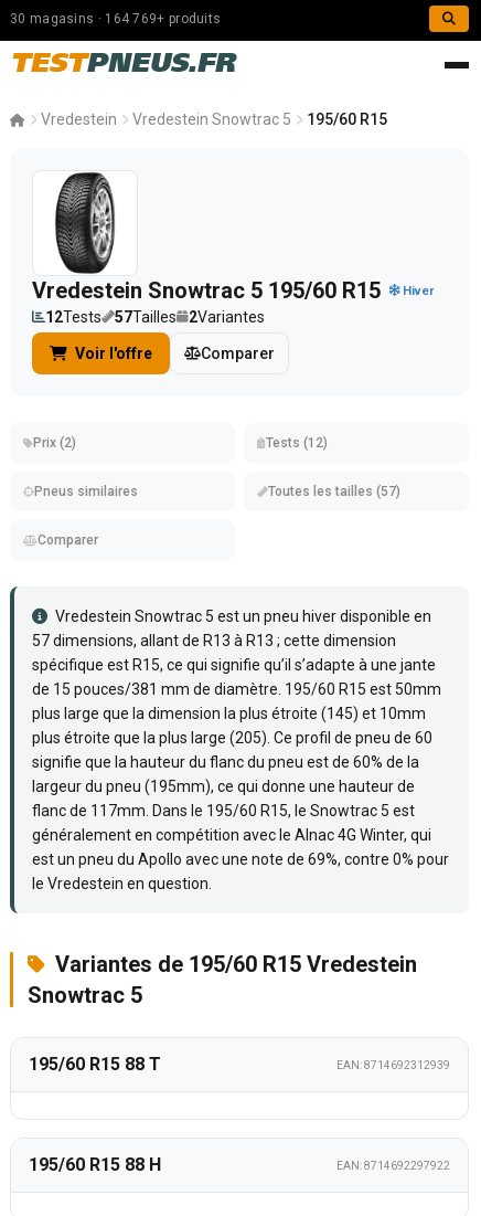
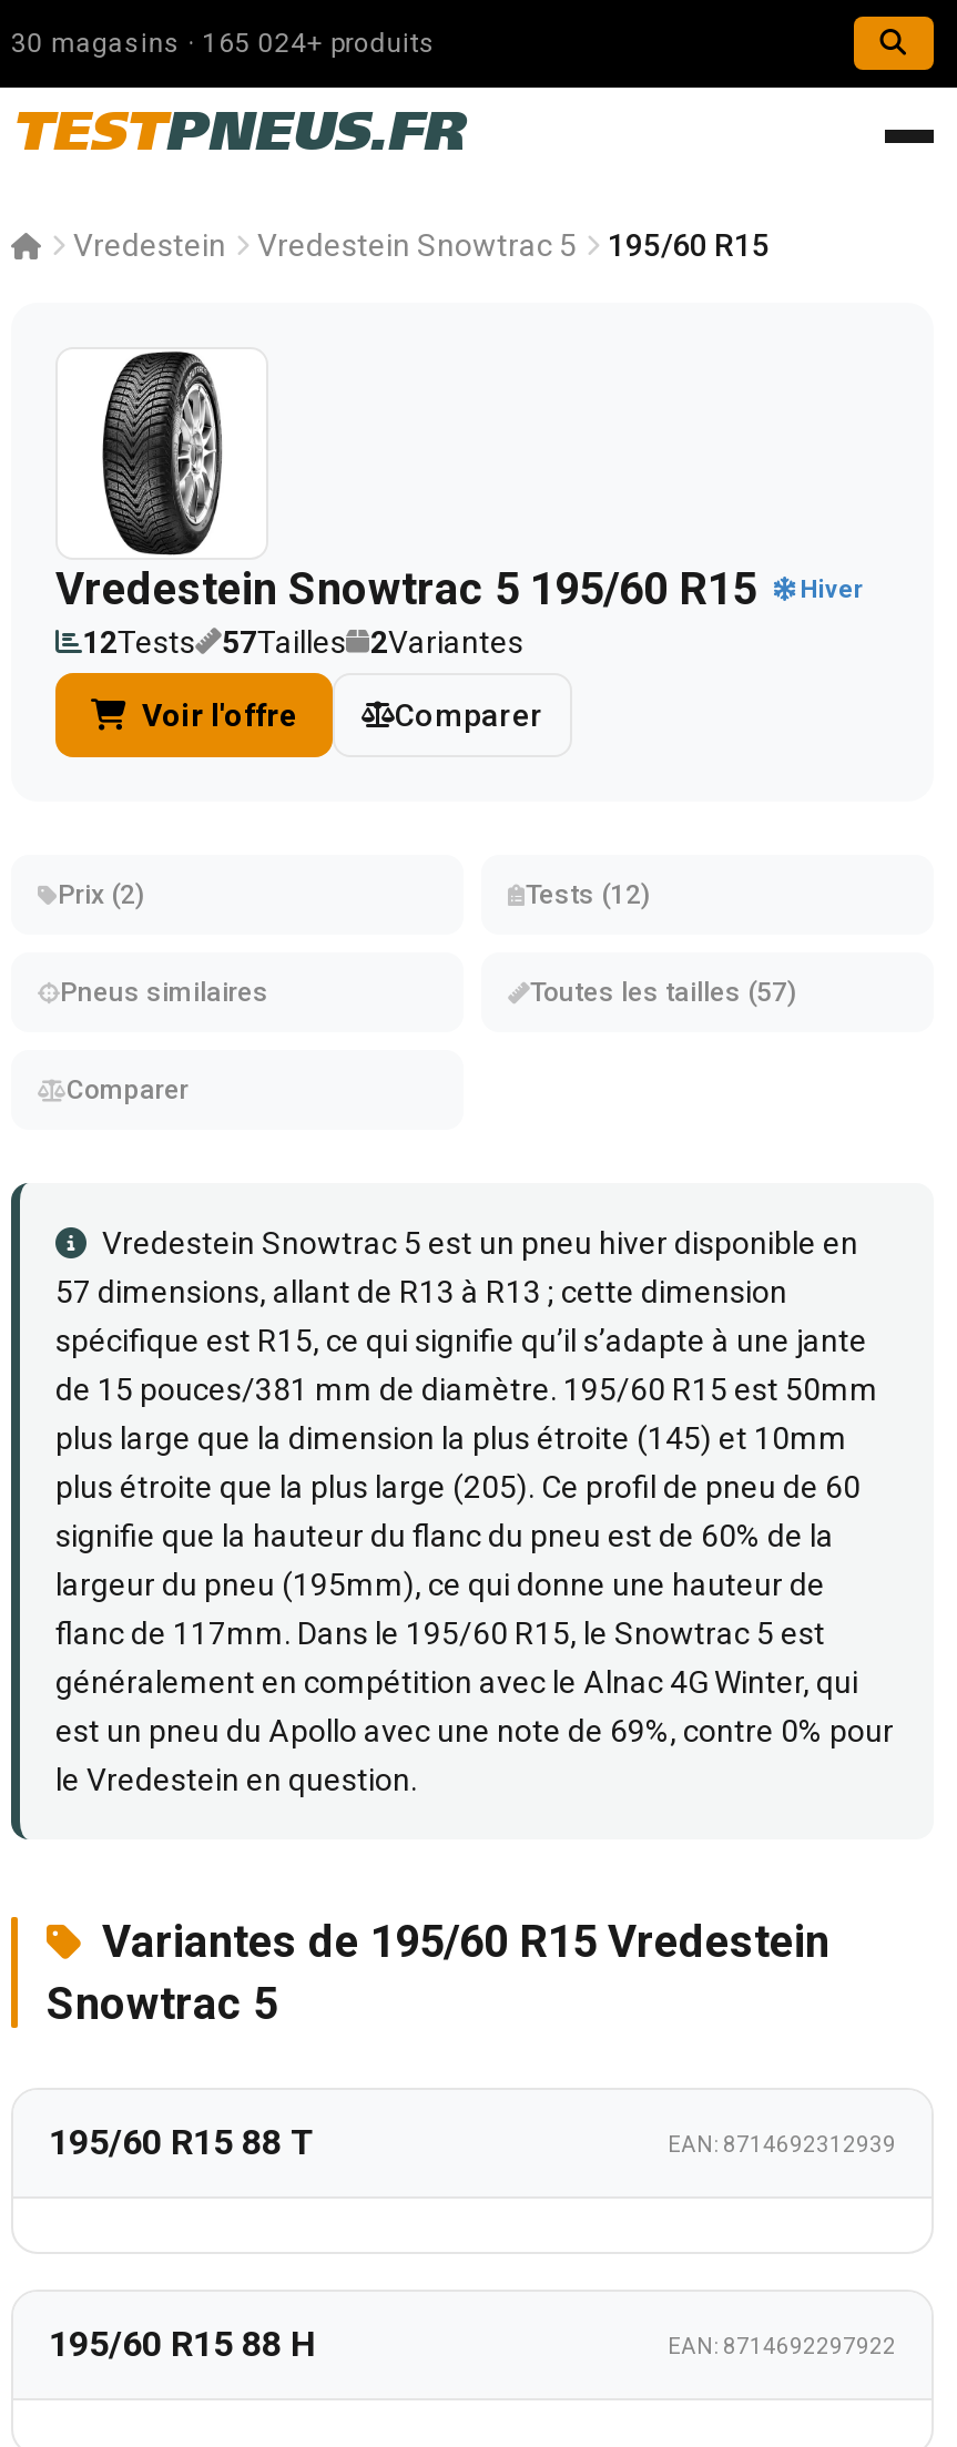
[10,11,221,27] 30 magasins · 164 769+ produits -> [11,28,435,59] 30 magasins · 165 024+ produits

